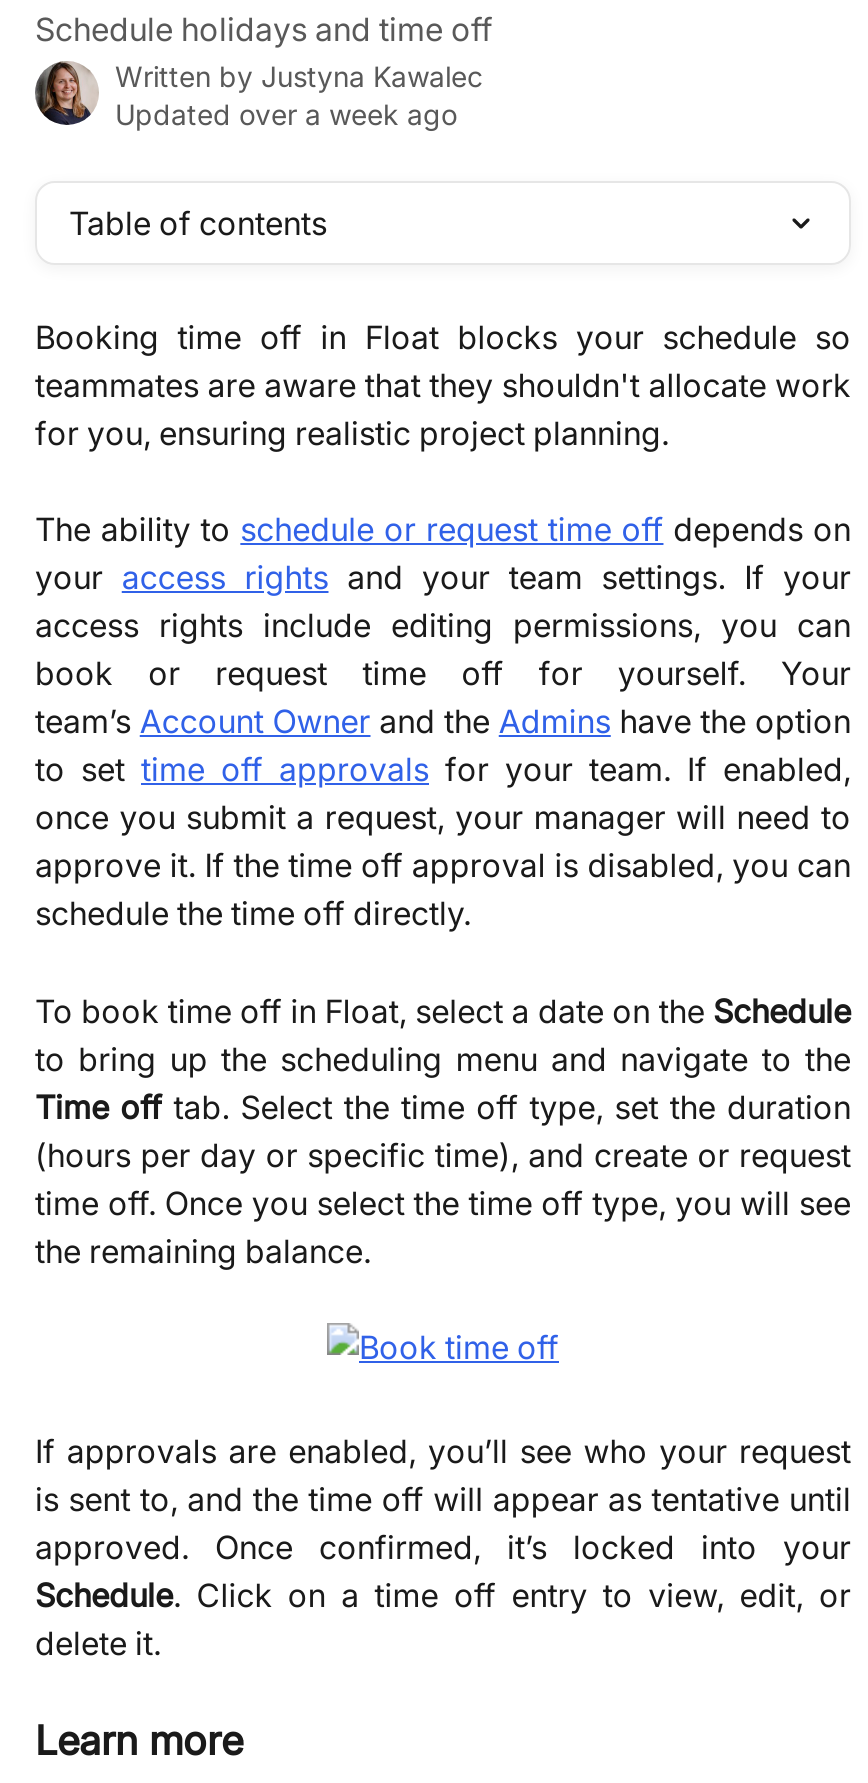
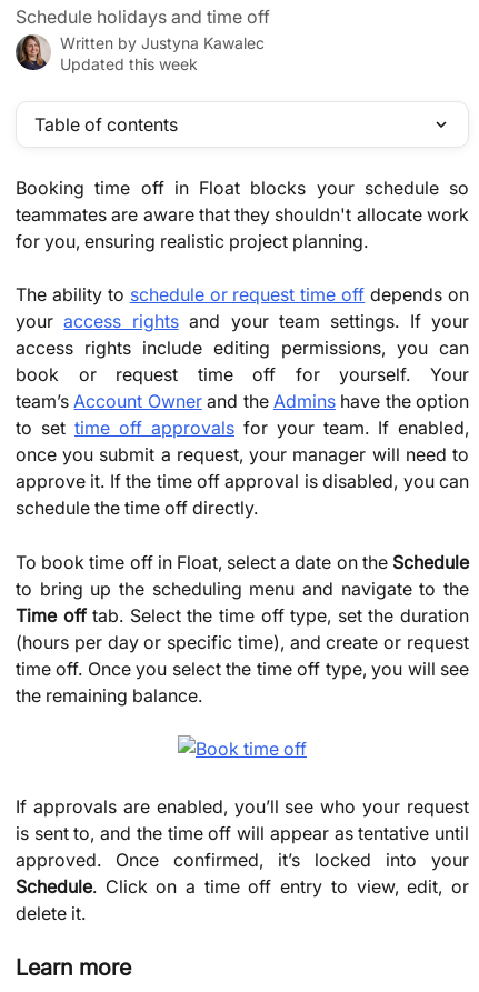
[115,97,457,131] Updated over a week ago -> [60,54,198,73] Updated this week

